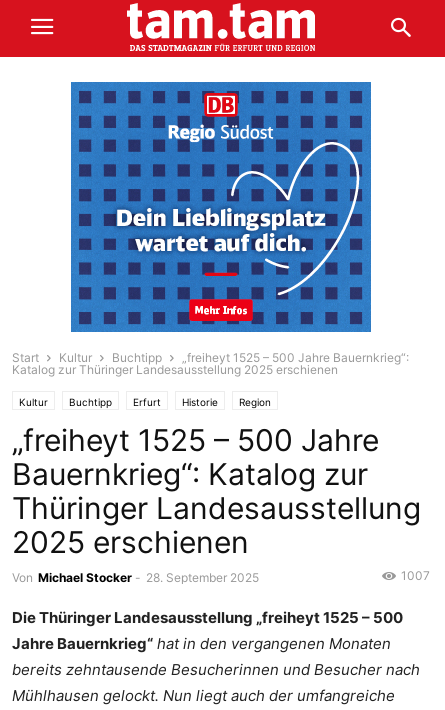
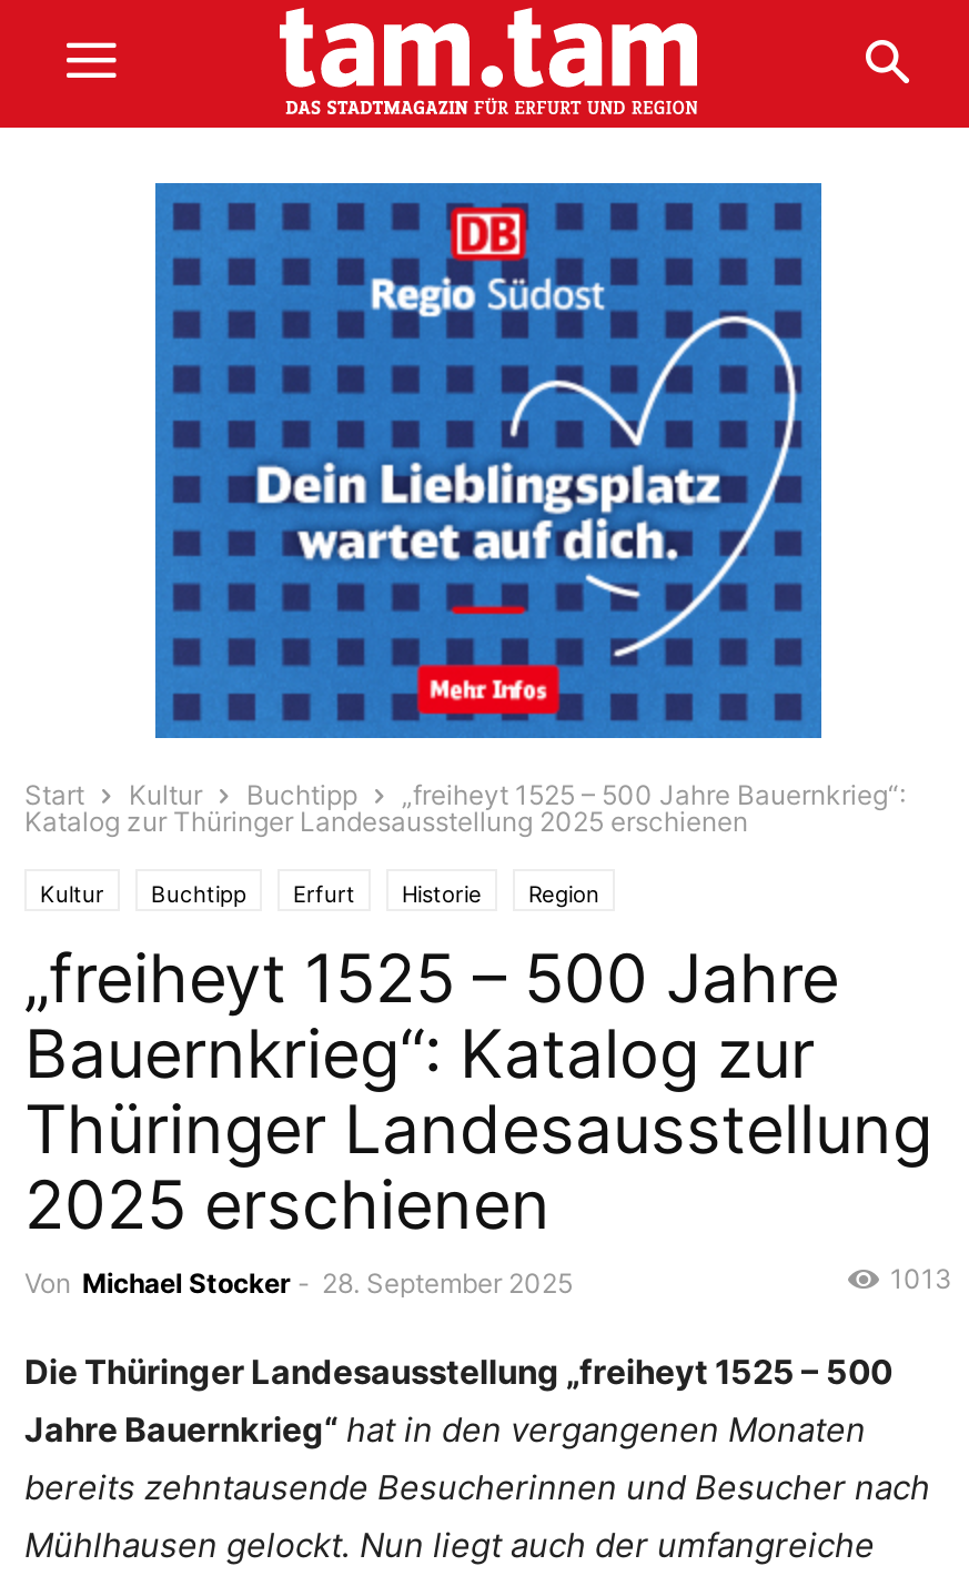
[401,568,430,583] 1007 -> [890,1262,952,1295] 1013

